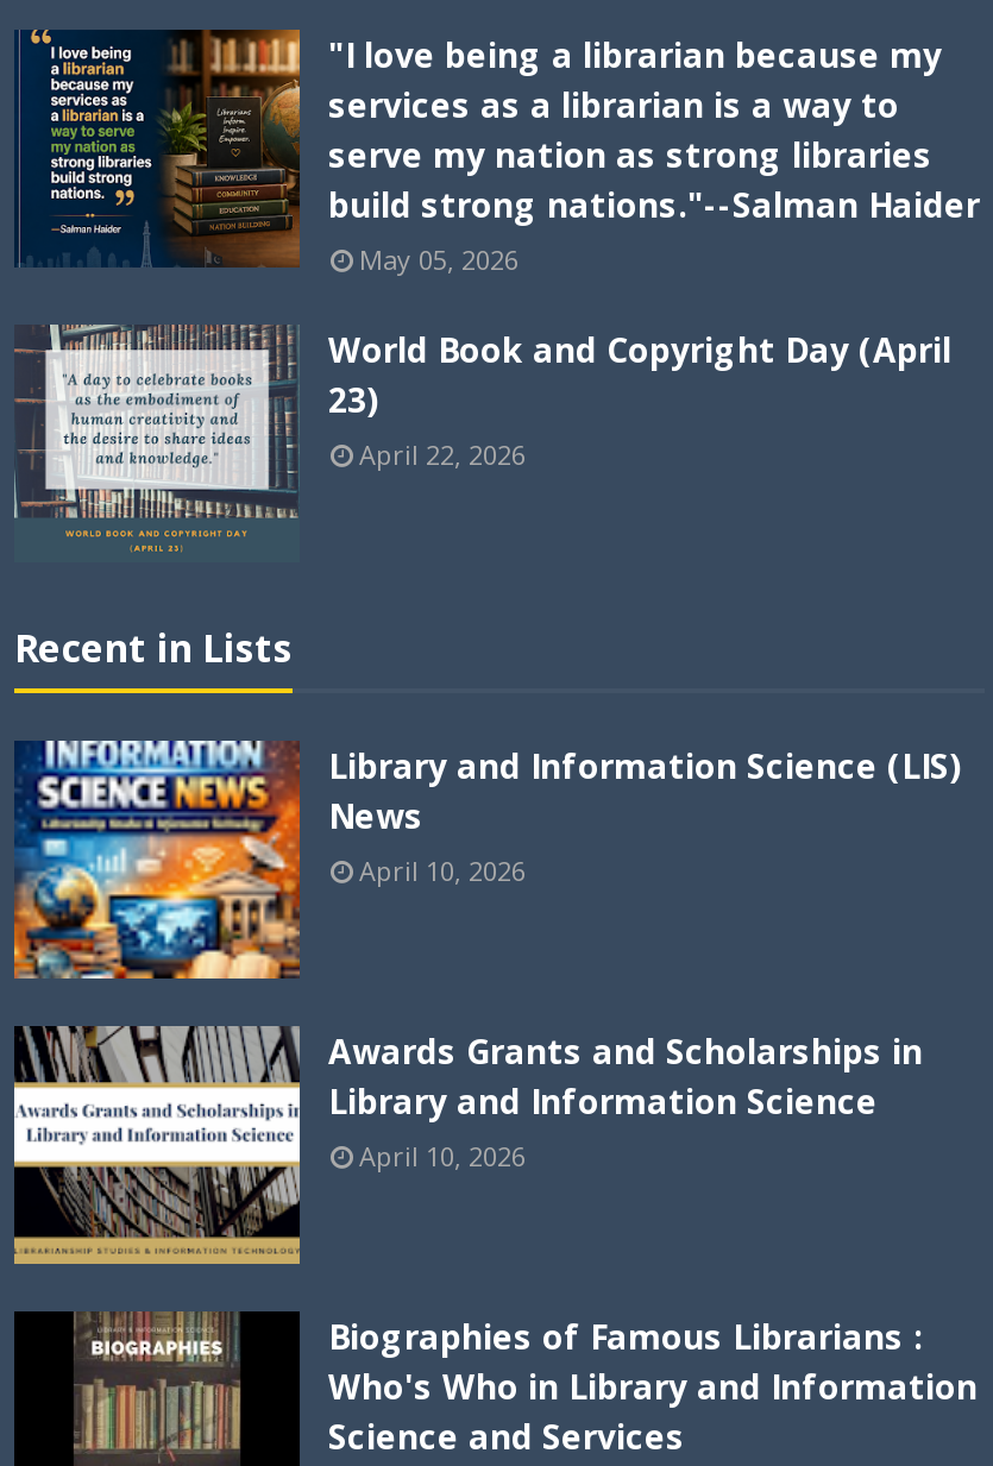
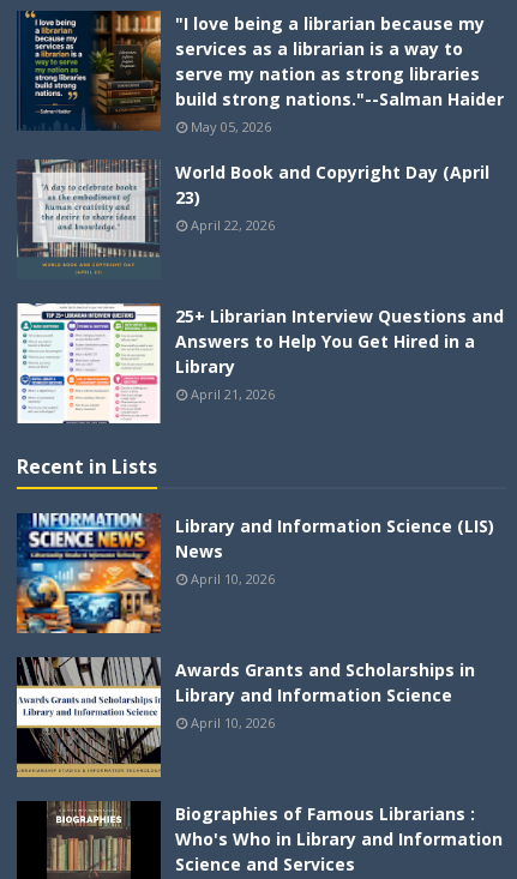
none -> [16,302,504,425] [image] | 25+ Librarian Interview Questions and | Answers to Help You Get Hired in a | Library | April 21, 2026

